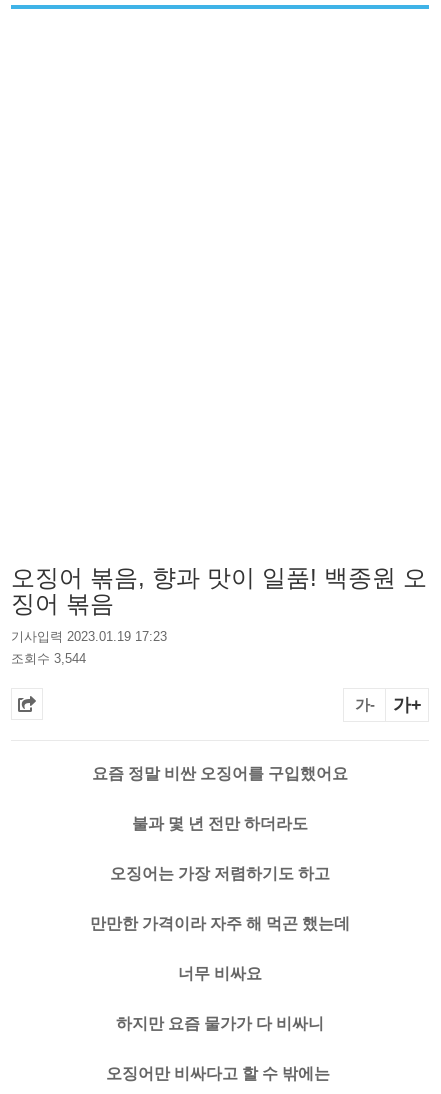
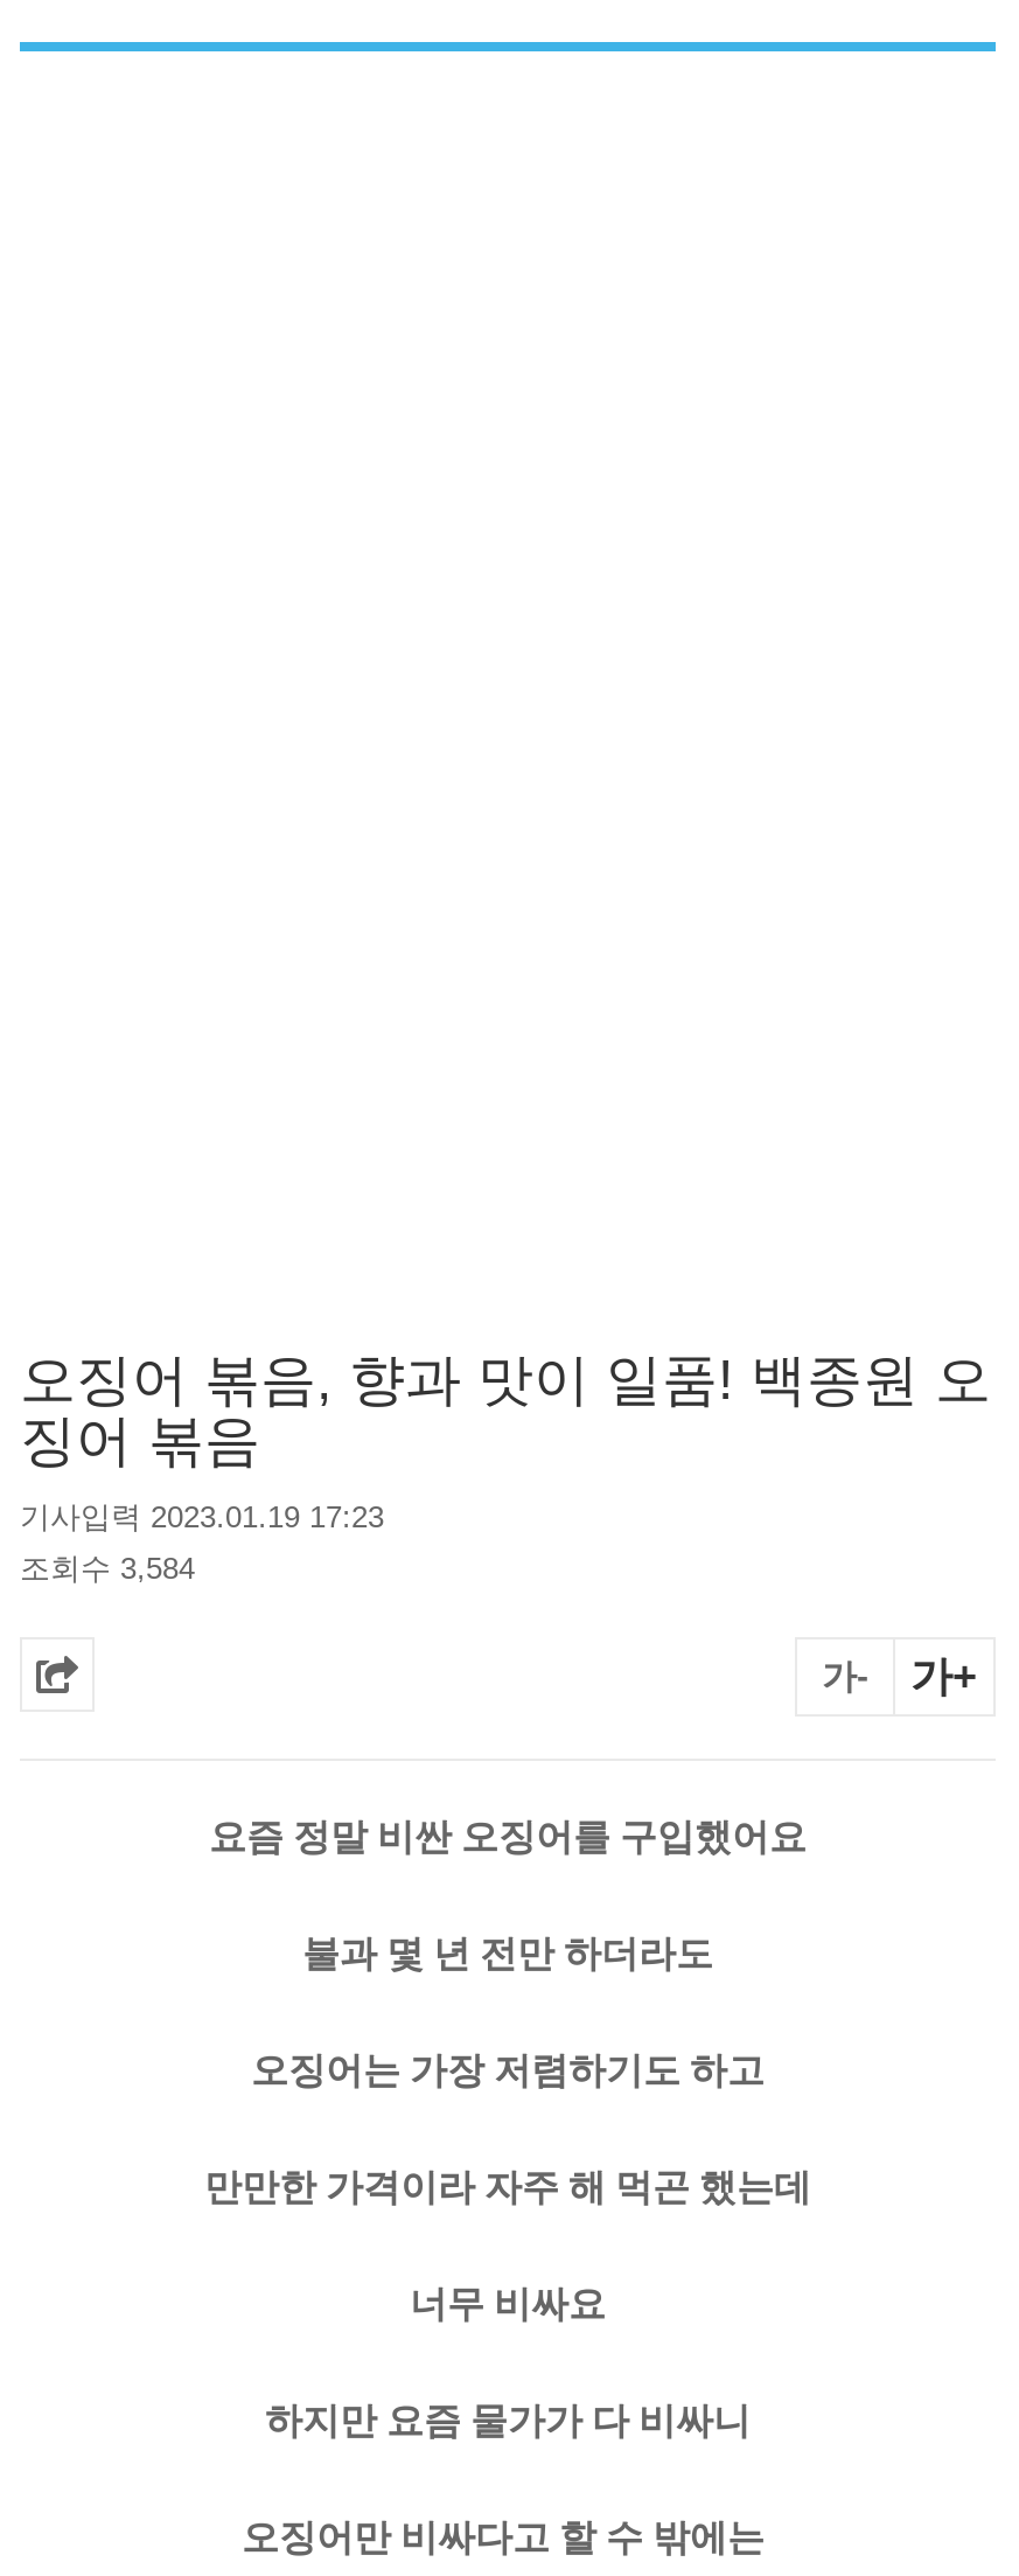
[11,651,86,666] 조회수 3,544 -> [20,1551,195,1586] 조회수 3,584

